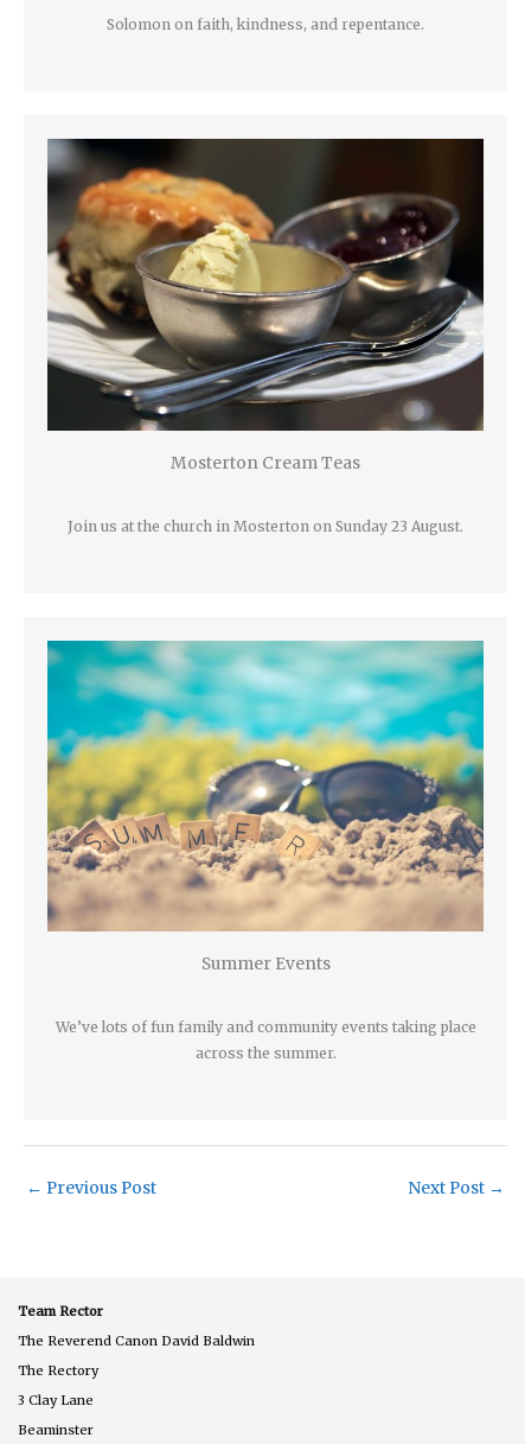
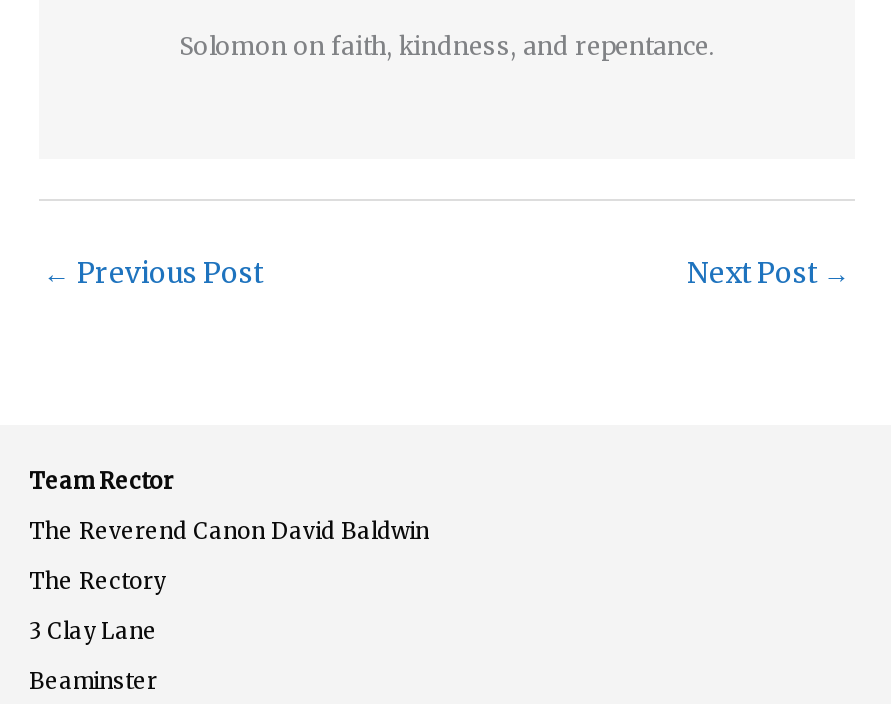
[46,138,485,535] [image] | Mosterton Cream Teas | Join us at the church in Mosterton on Sunday 23 August. -> none
[46,640,485,1062] [image] | Summer Events | We’ve lots of fun family and community events taking place | across the summer. -> none

